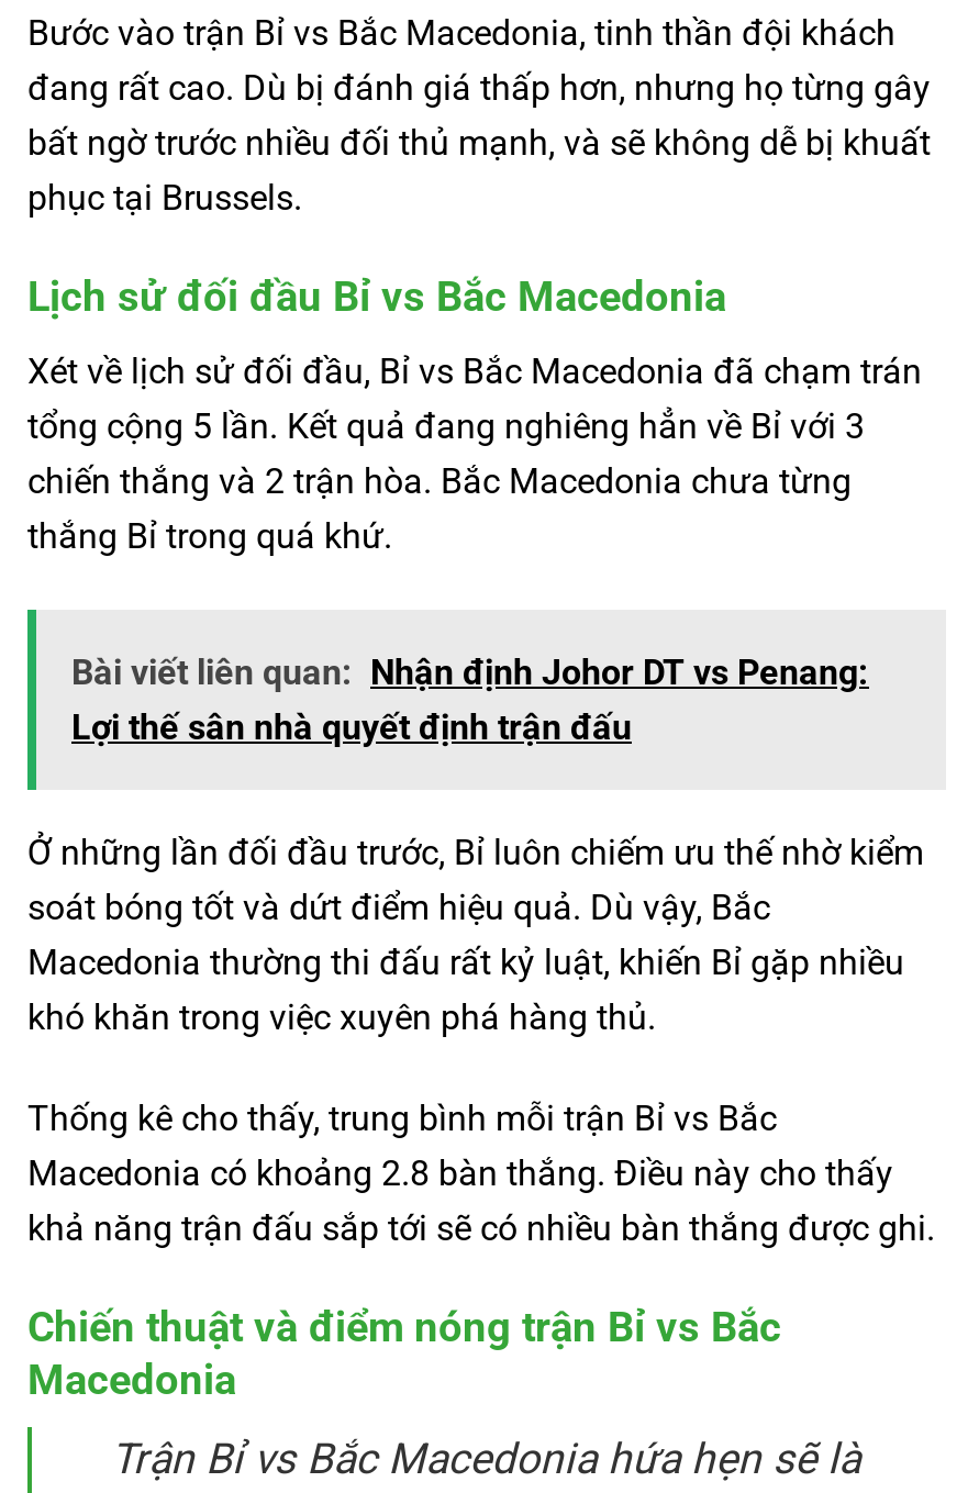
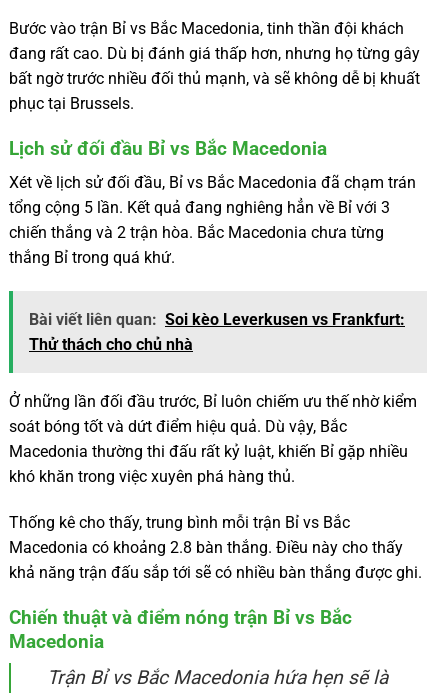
[71,652,869,749] Bài viết liên quan: Nhận định Johor DT vs Penang: | Lợi thế sân nhà quyết định trận đấu -> [29,310,405,354] Bài viết liên quan: Soi kèo Leverkusen vs Frankfurt: | Thử thách cho chủ nhà

